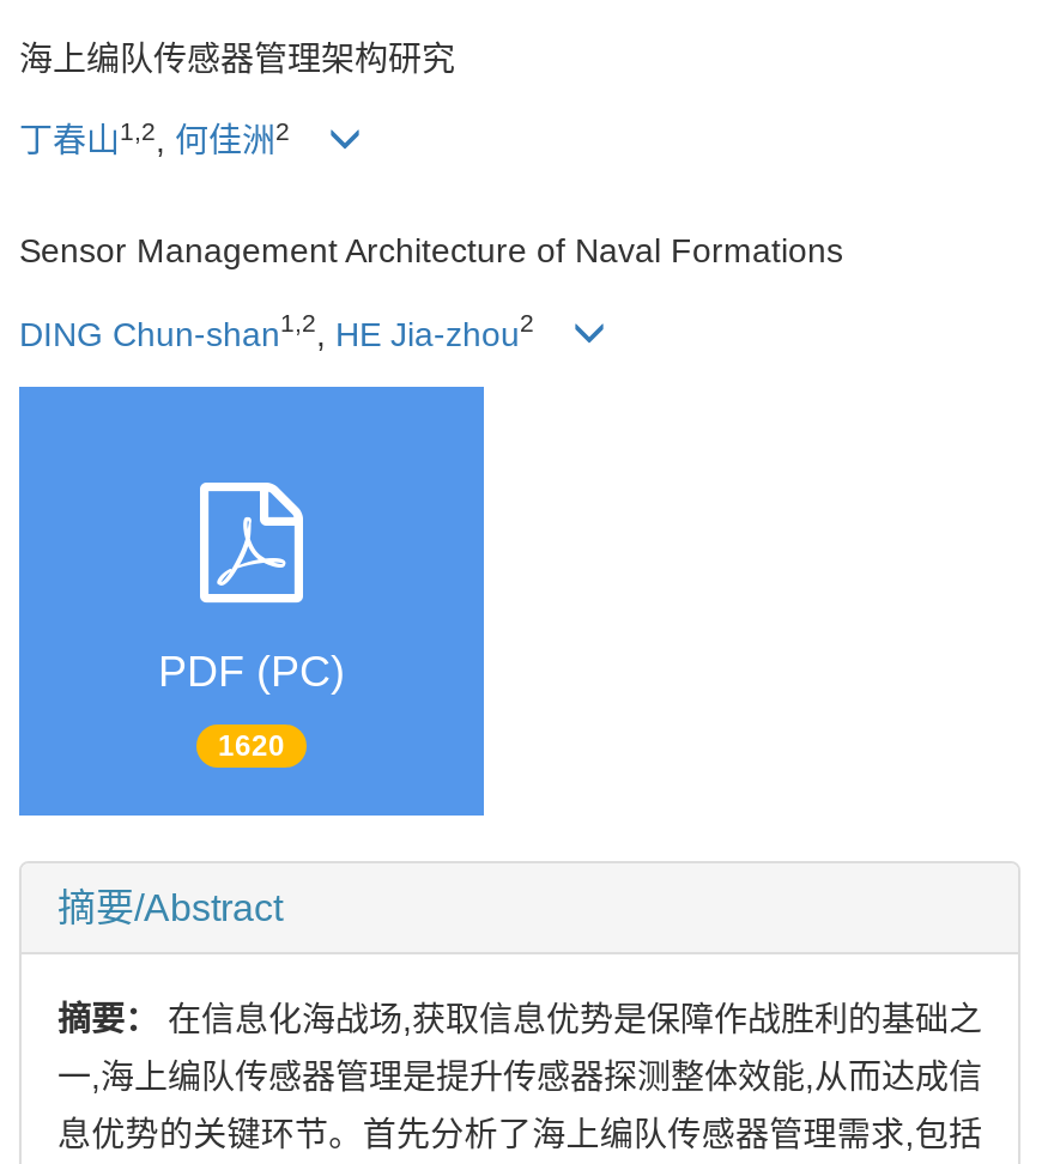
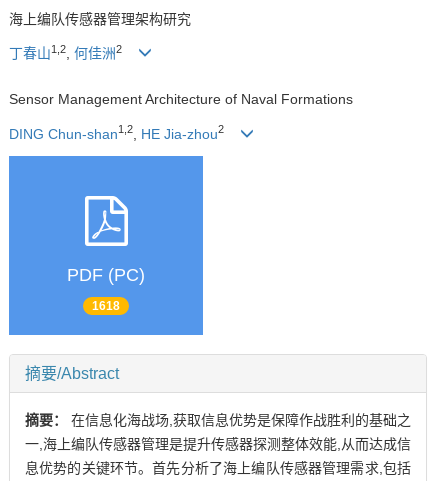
[218,730,285,764] 1620 -> [92,299,120,313] 1618

